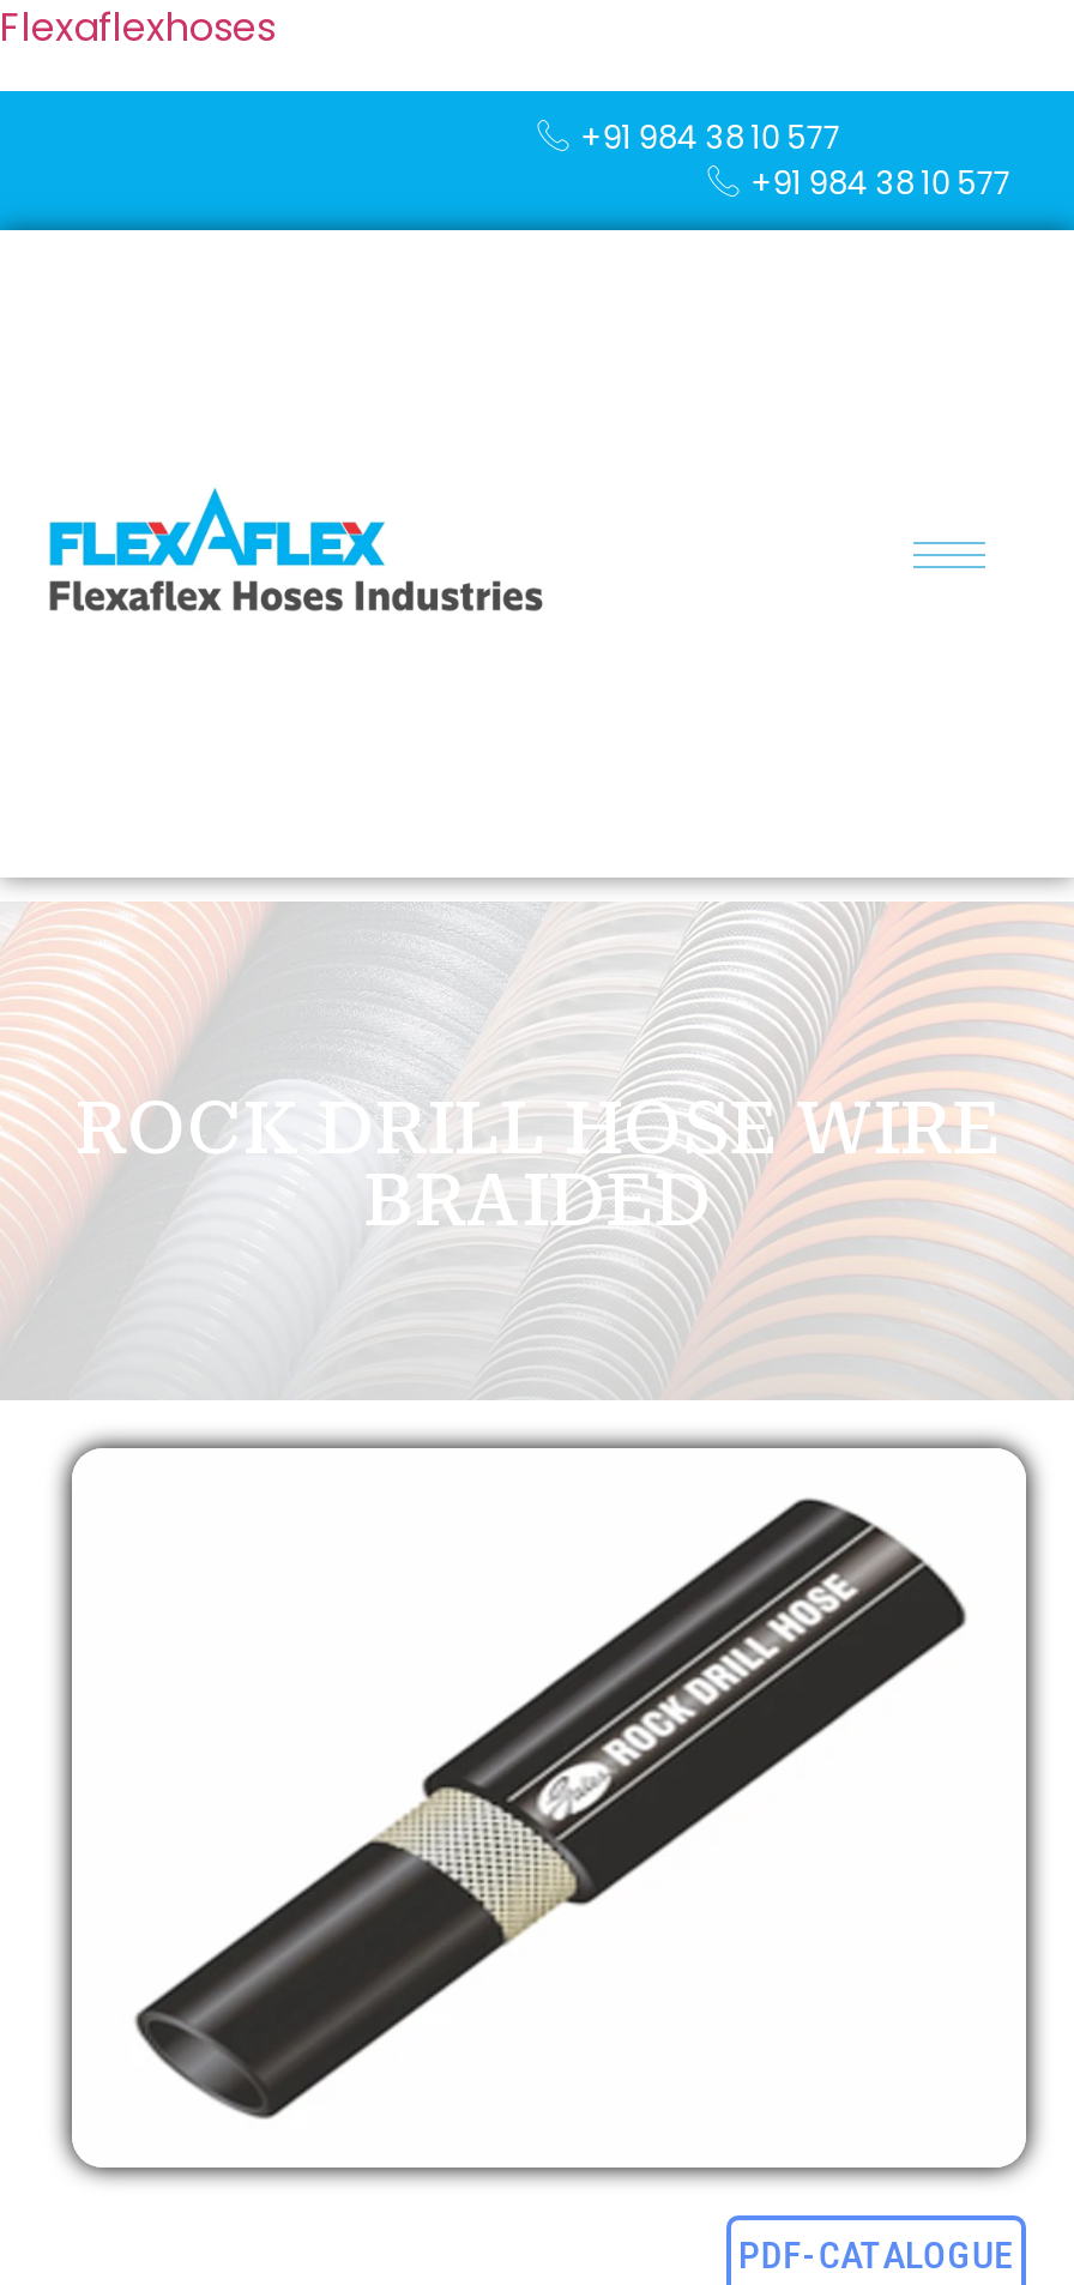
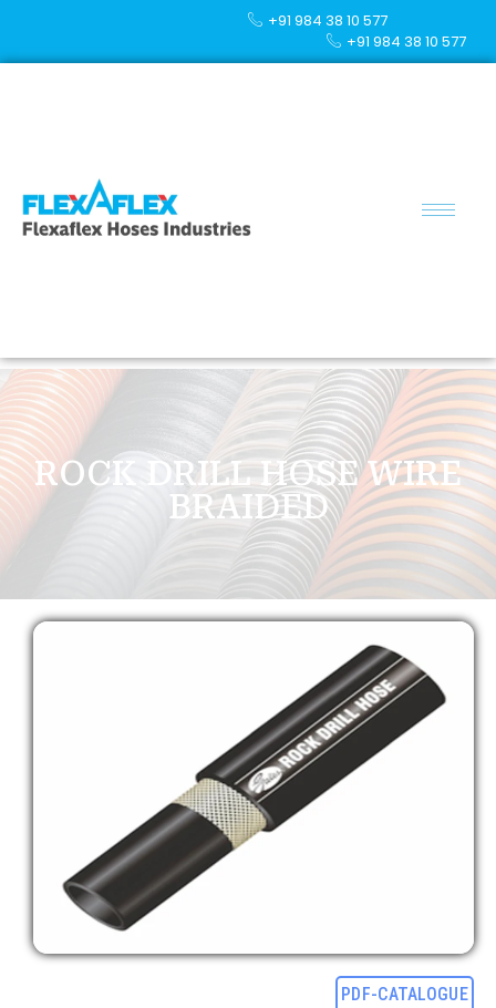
[0,0,276,55] Flexaflexhoses -> none

